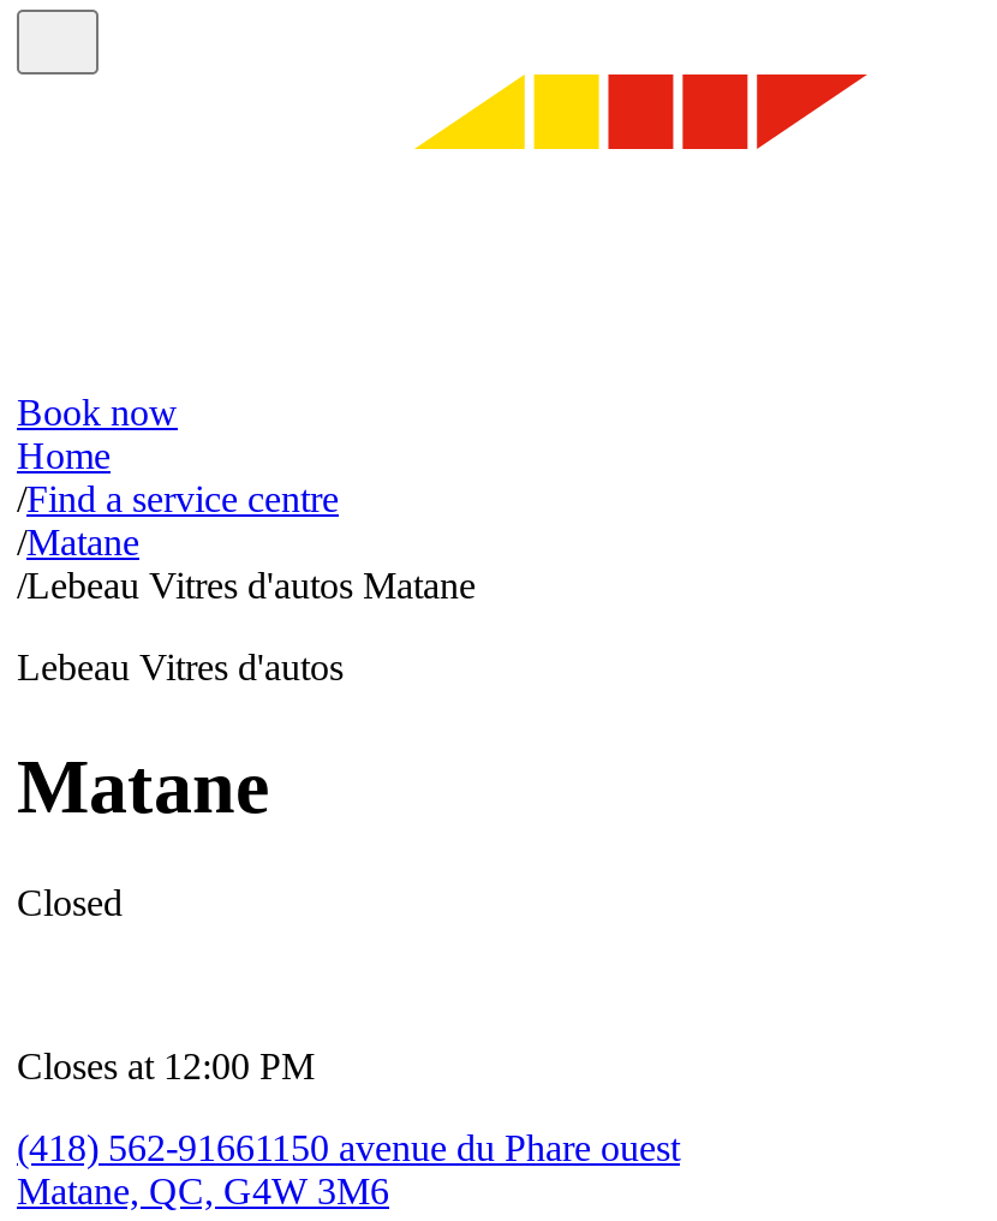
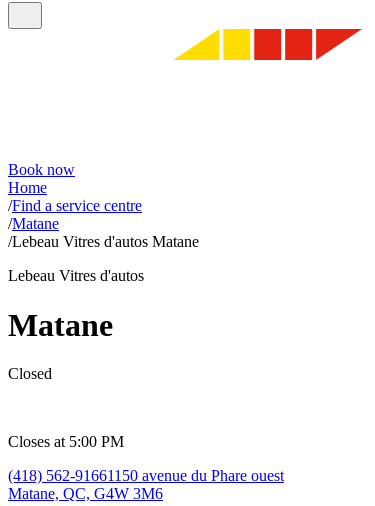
[17,1046,315,1087] Closes at 12:00 PM -> [8,433,124,450] Closes at 5:00 PM

